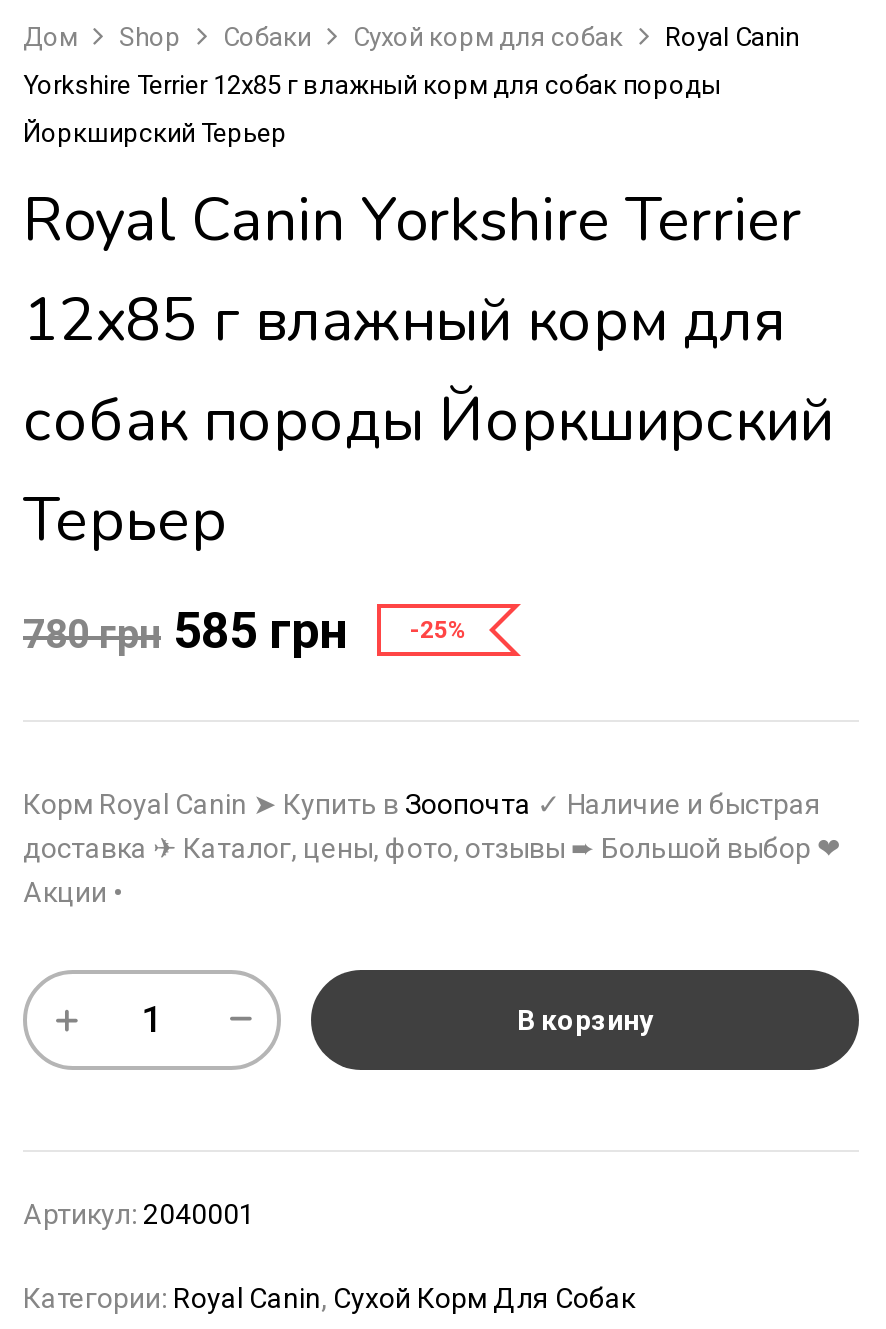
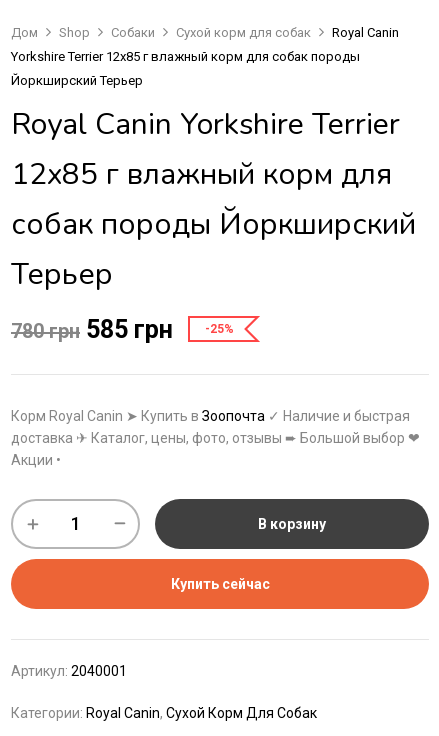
none -> [170,576,269,592] Купить сейчас

